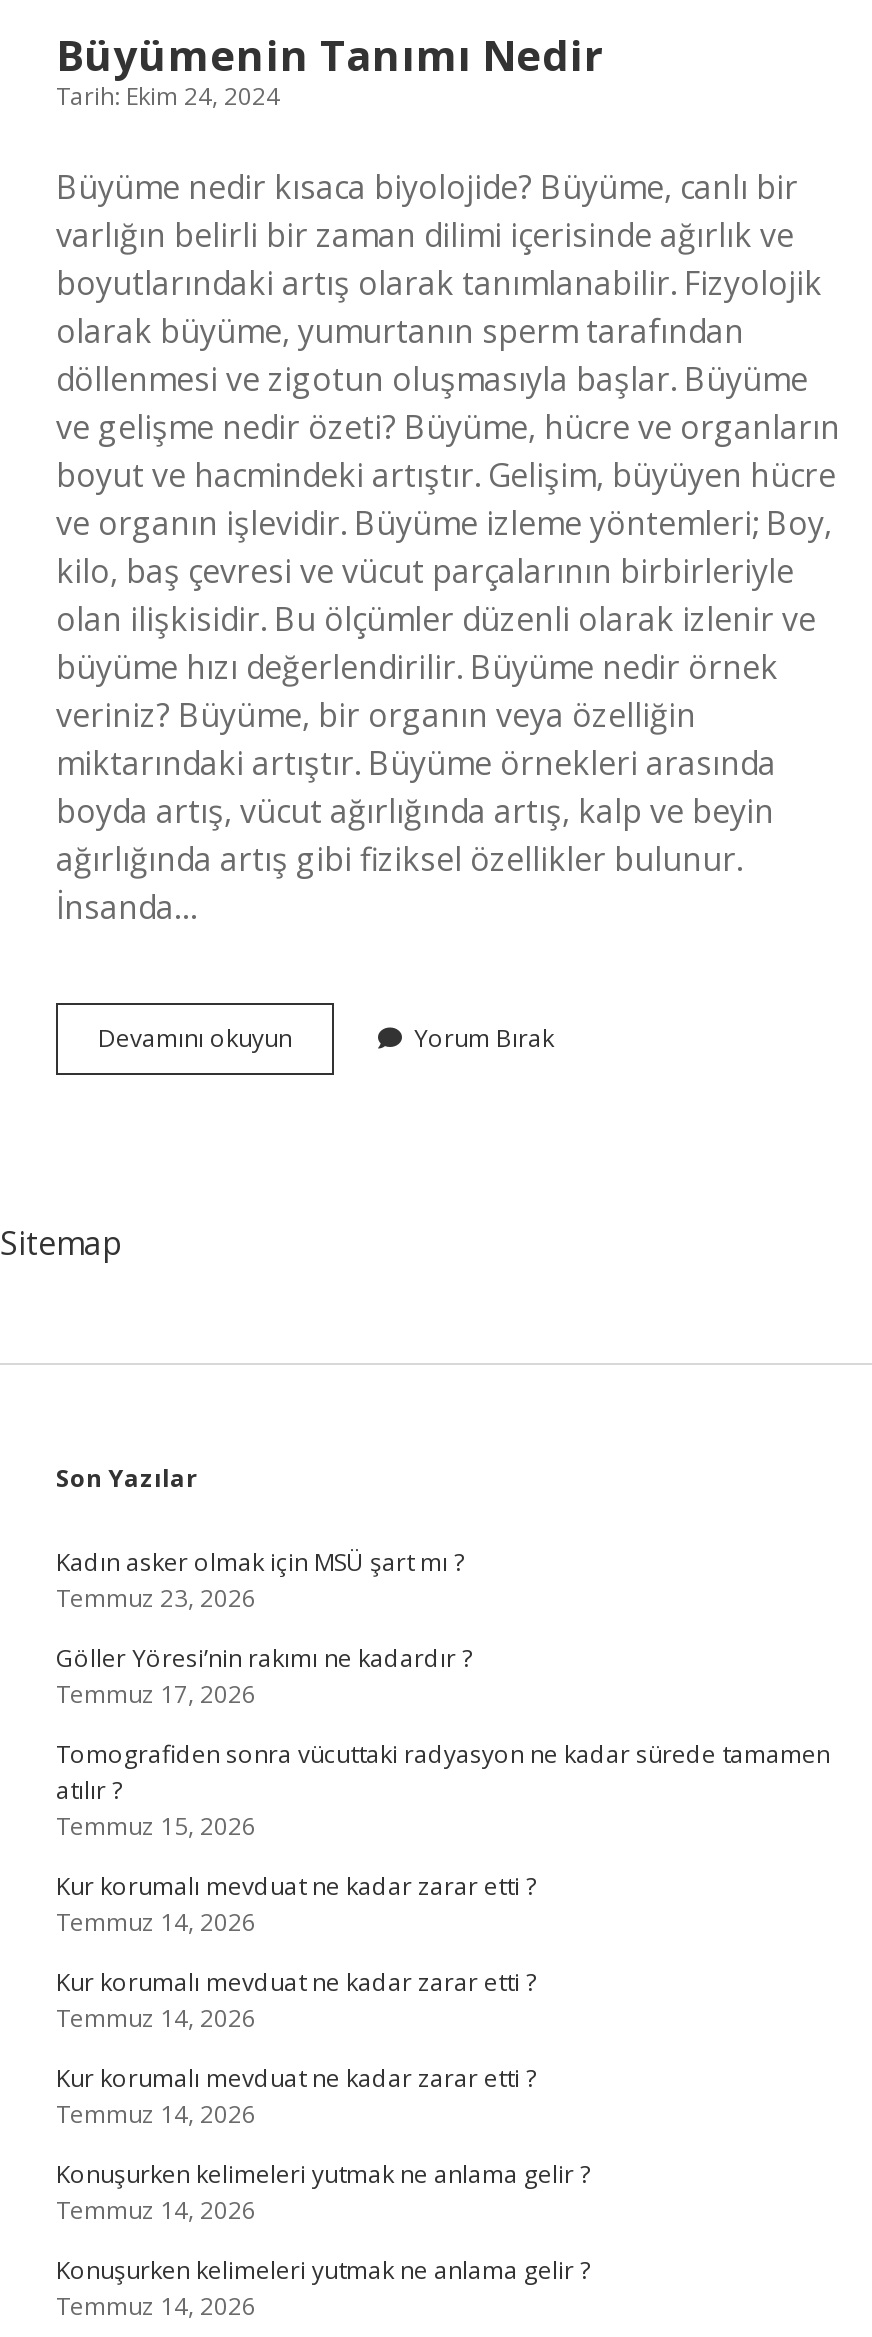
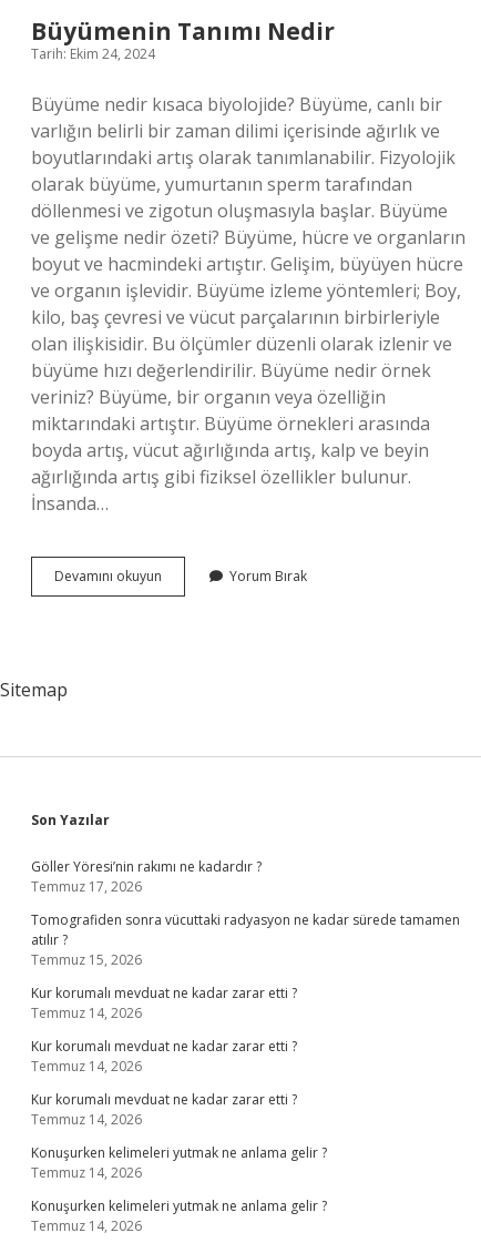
[56,1545,464,1615] Kadın asker olmak için MSÜ şart mı ? | Temmuz 23, 2026 -> none

